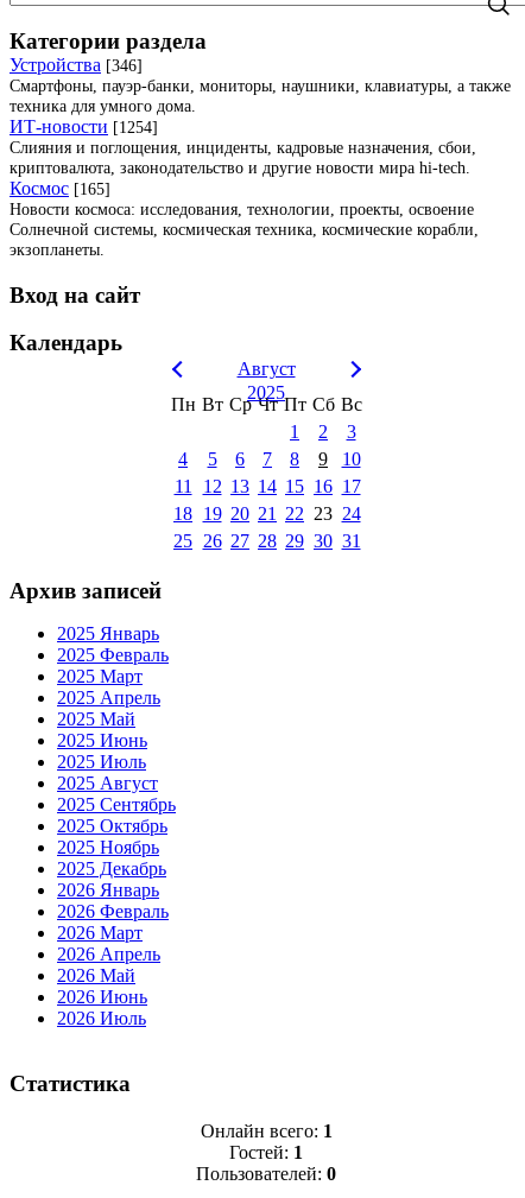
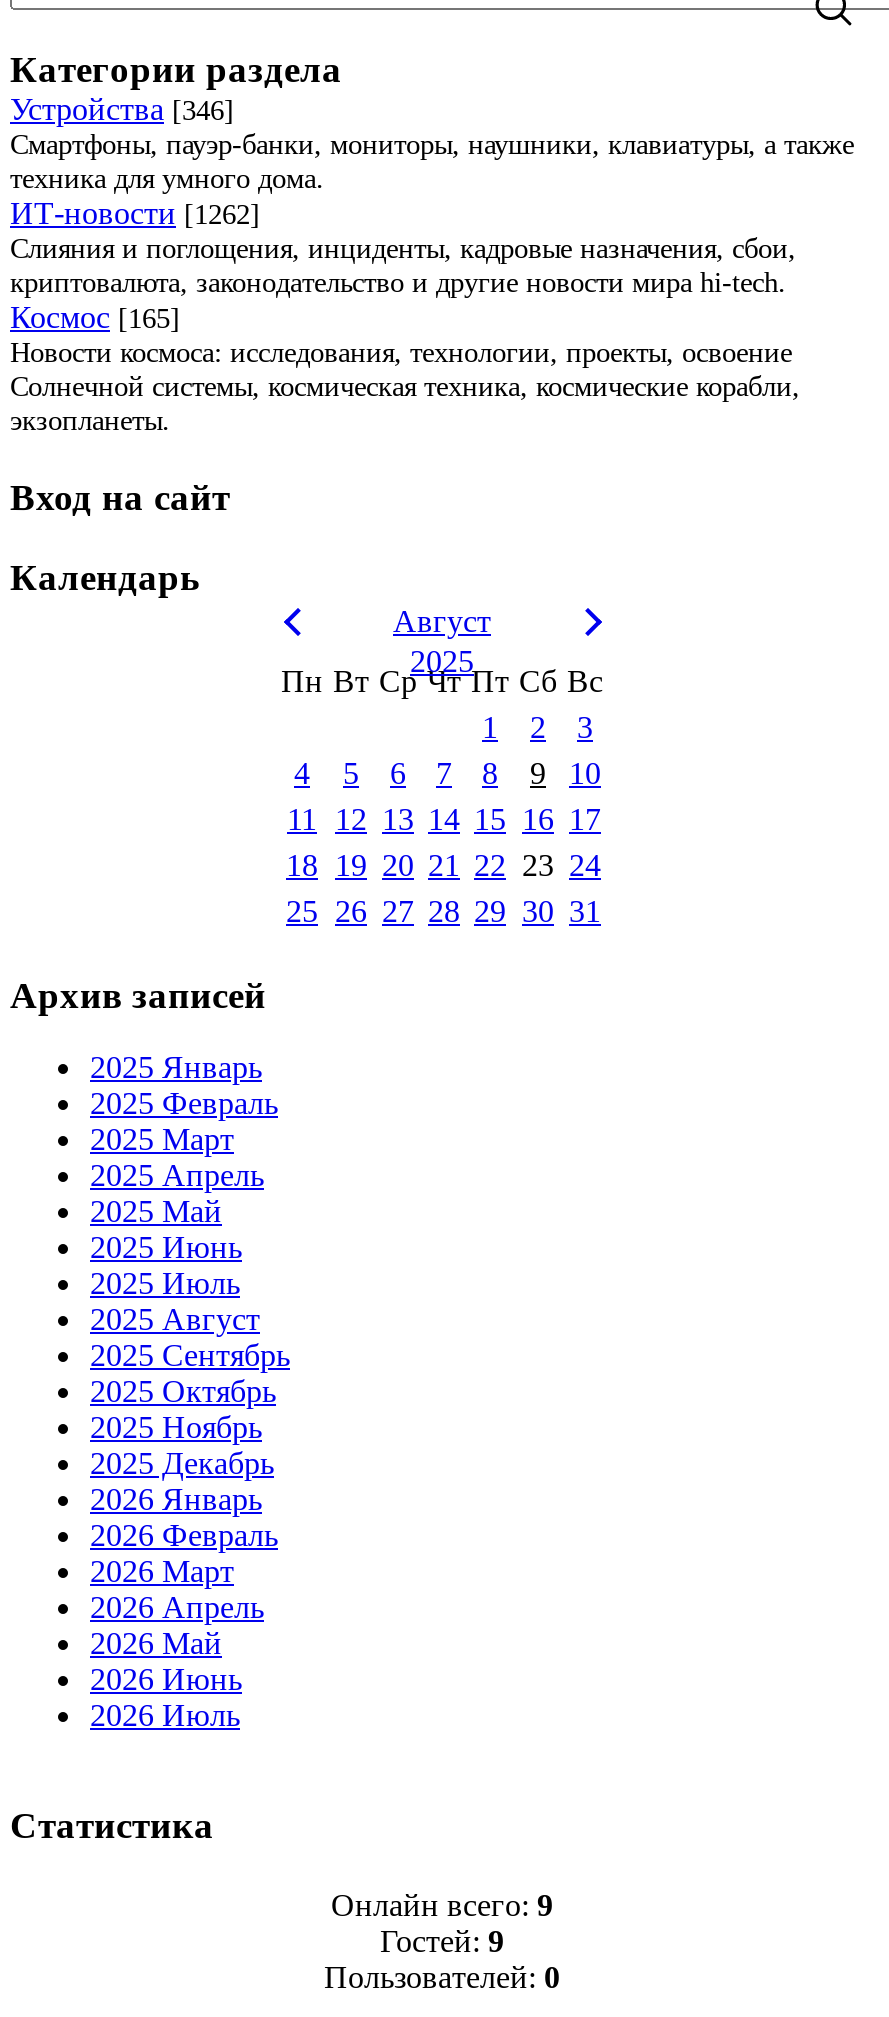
[10,116,158,136] ИТ-новости [1254] -> [10,196,260,230] ИТ-новости [1262]
[200,1121,332,1141] Онлайн всего: 1 -> [331,1888,553,1922] Онлайн всего: 9
[229,1142,303,1162] Гостей: 1 -> [380,1924,504,1958] Гостей: 9

